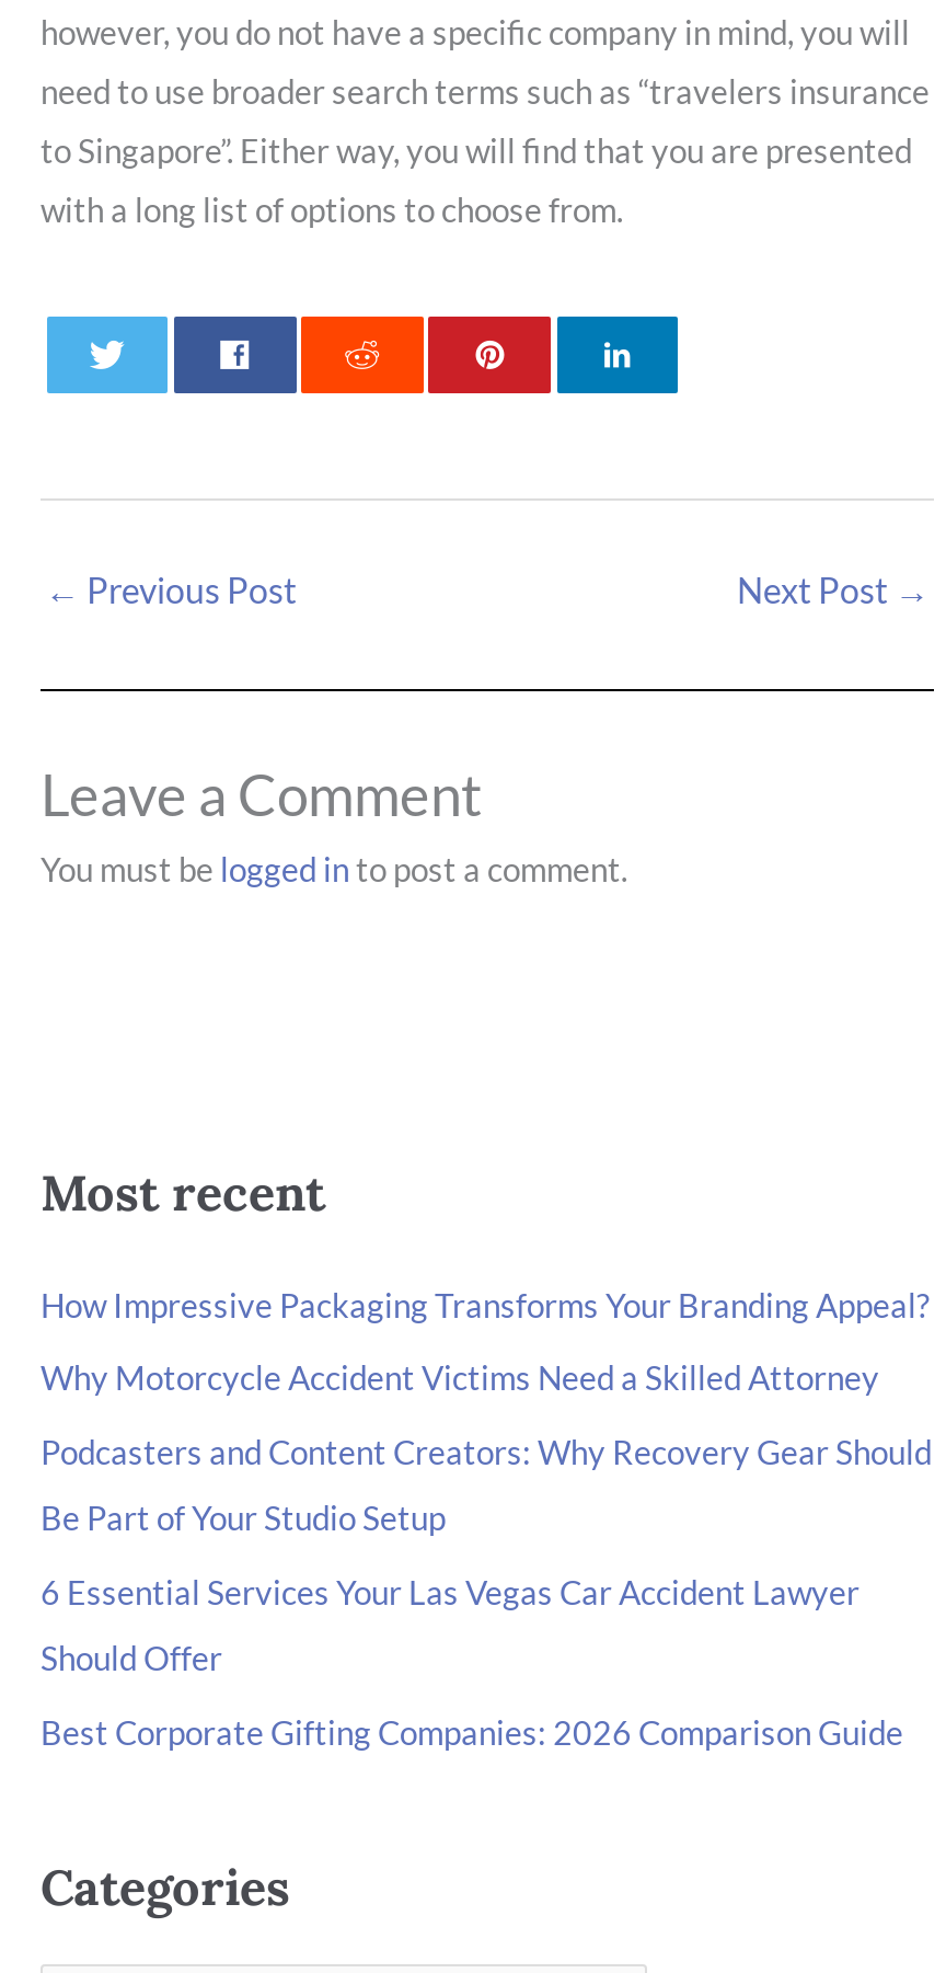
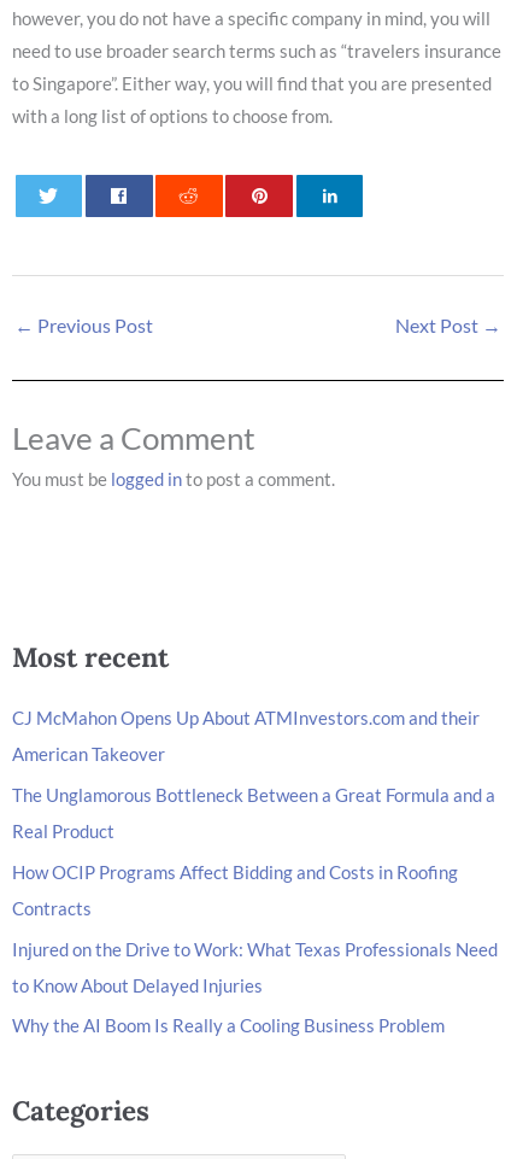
[41,1284,932,1751] How Impressive Packaging Transforms Your Branding Appeal? | Why Motorcycle Accident Victims Need a Skilled Attorney | Podcasters and Content Creators: Why Recovery Gear Should | Be Part of Your Studio Setup | 6 Essential Services Your Las Vegas Car Accident Lawyer | Should Offer | Best Corporate Gifting Companies: 2026 Comparison Guide -> [12,707,498,1037] CJ McMahon Opens Up About ATMInvestors.com and their | American Takeover | The Unglamorous Bottleneck Between a Great Formula and a | Real Product | How OCIP Programs Affect Bidding and Costs in Roofing | Contracts | Injured on the Drive to Work: What Texas Professionals Need | to Know About Delayed Injuries | Why the AI Boom Is Really a Cooling Business Problem

